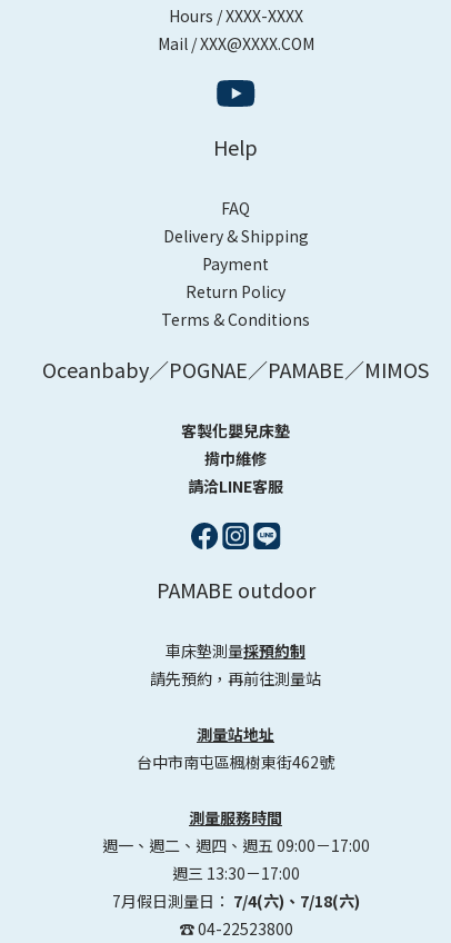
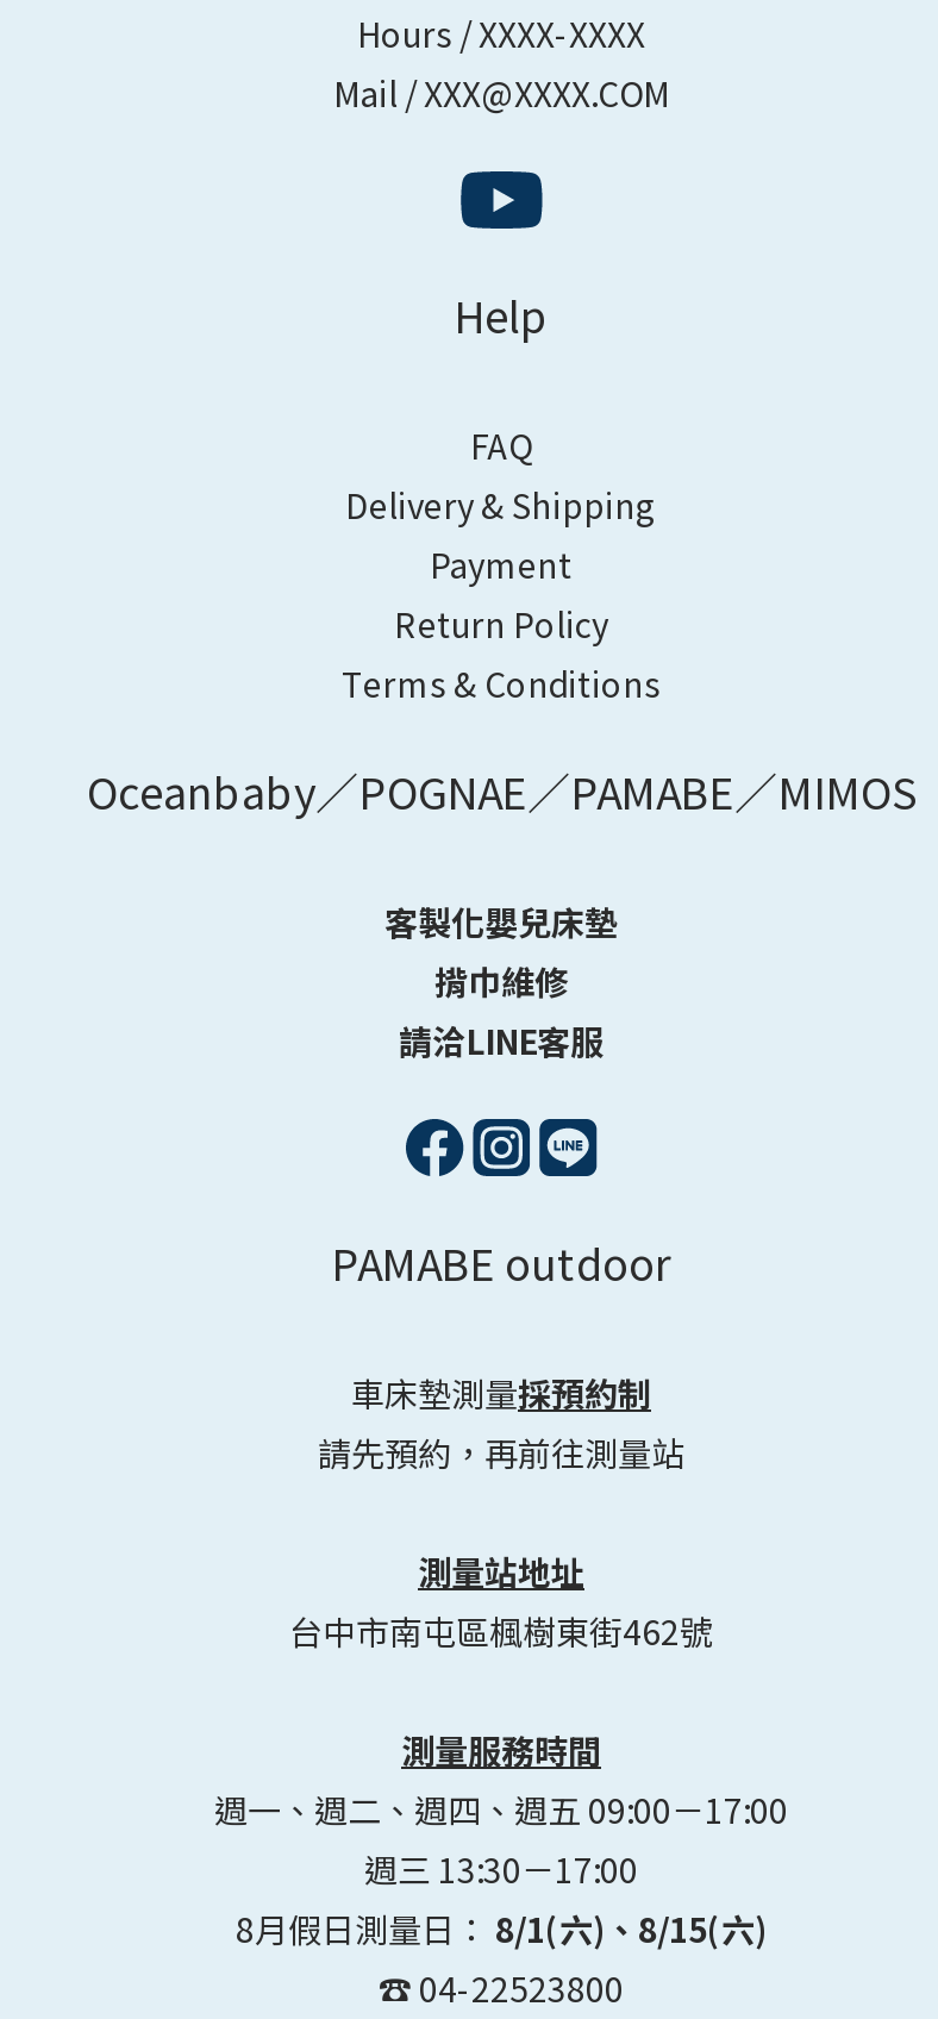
[112,889,359,912] 7月假日測量日：7/4(六)、7/18(六) -> [236,1904,767,1952] 8月假日測量日：8/1(六)、8/15(六)

